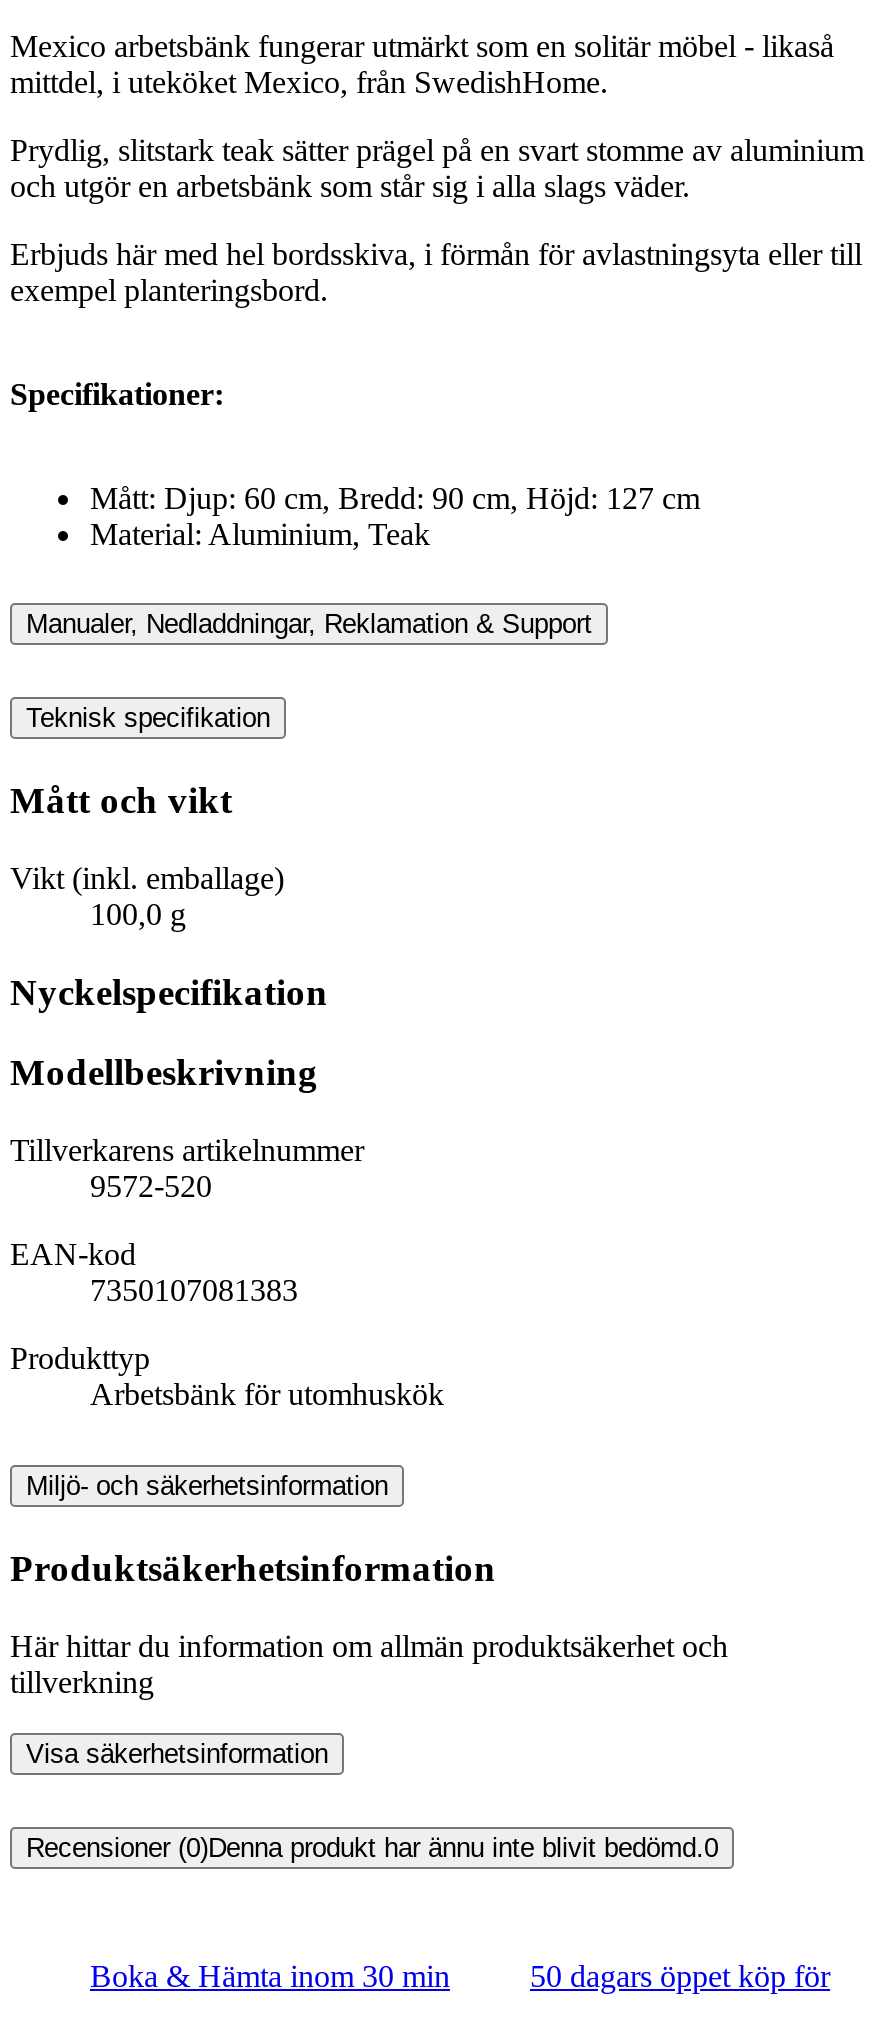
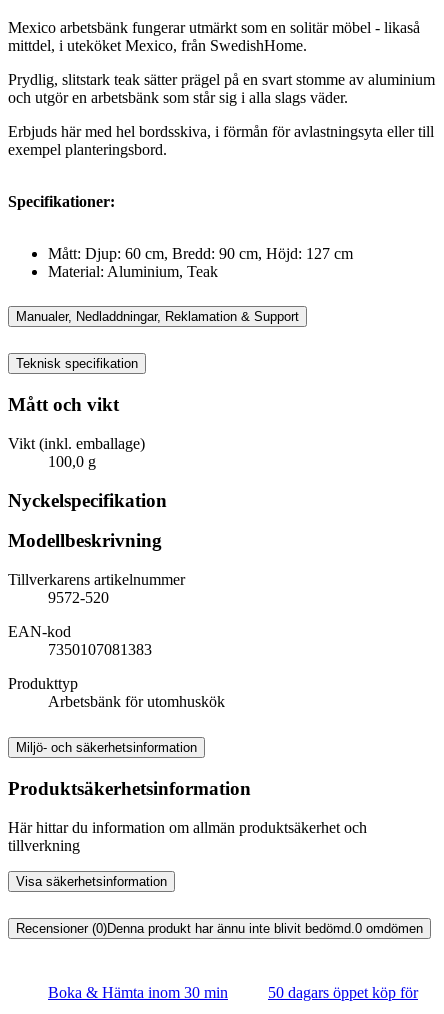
[26,1832,718,1862] Recensioner (0)Denna produkt har ännu inte blivit bedömd.0 -> [16,920,423,935] Recensioner (0)Denna produkt har ännu inte blivit bedömd.0 omdömen

